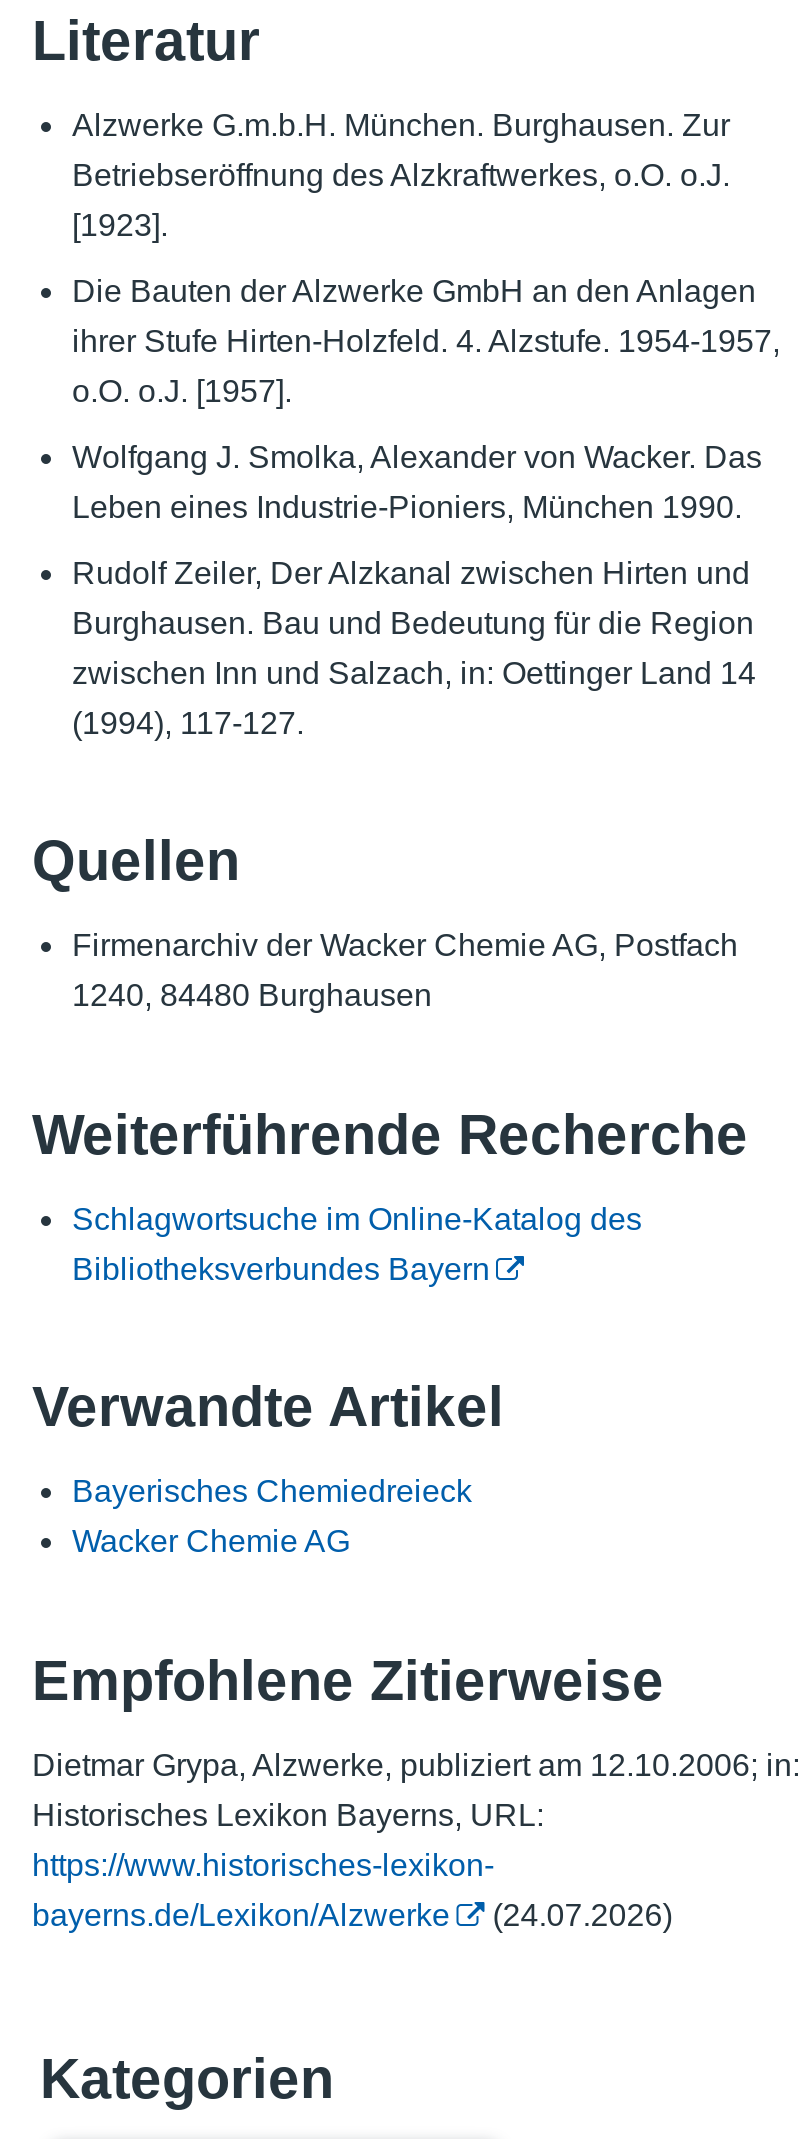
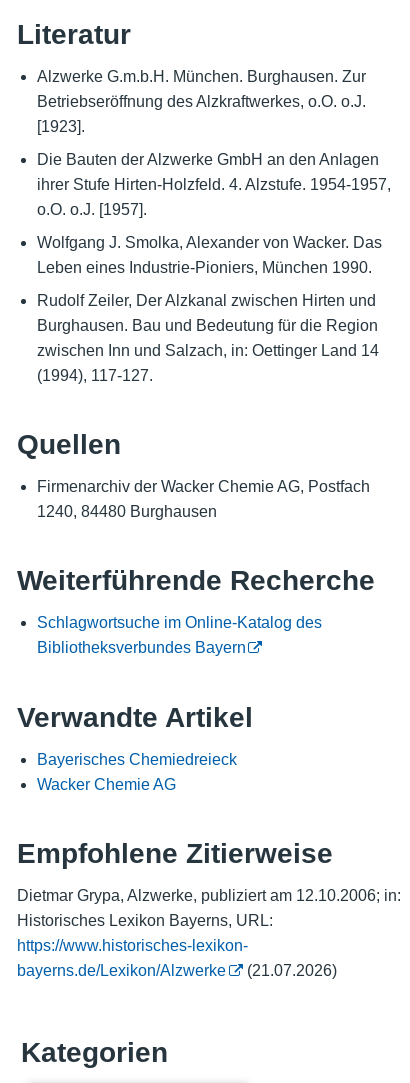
[32,1897,673,1931] bayerns.de/Lexikon/Alzwerke (24.07.2026) -> [16,962,337,979] bayerns.de/Lexikon/Alzwerke (21.07.2026)

